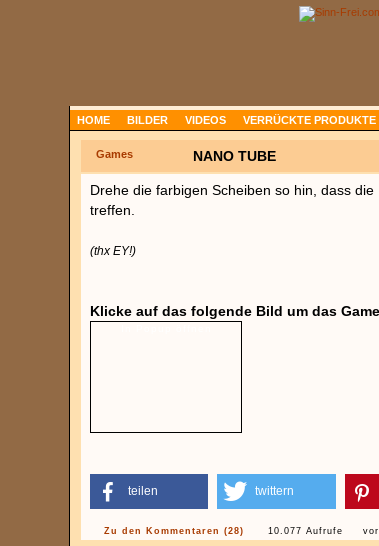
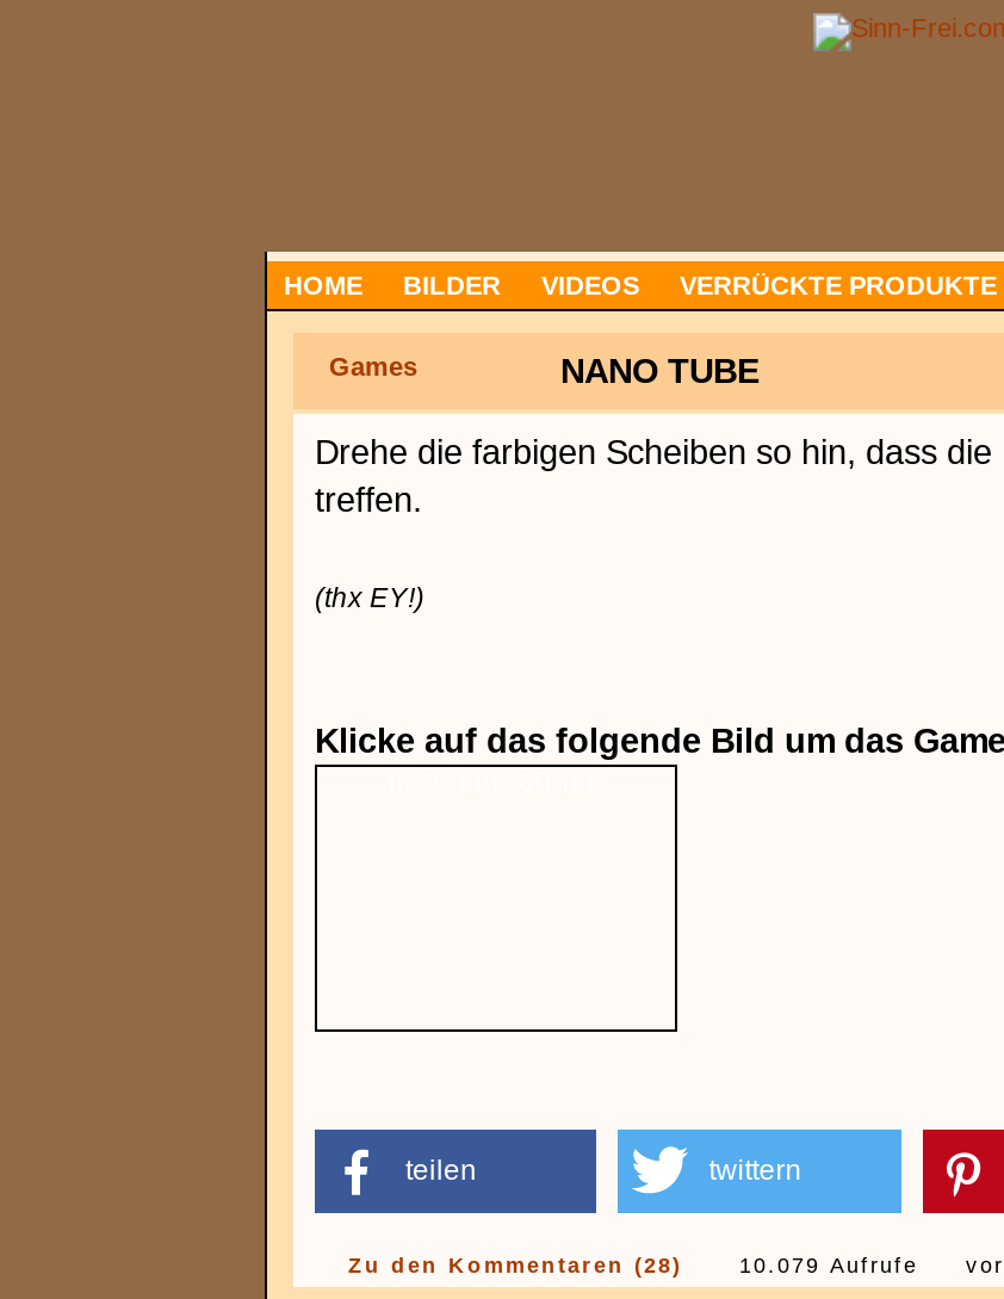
[268,526,343,536] 10.077 Aufrufe -> [739,1254,918,1278] 10.079 Aufrufe

